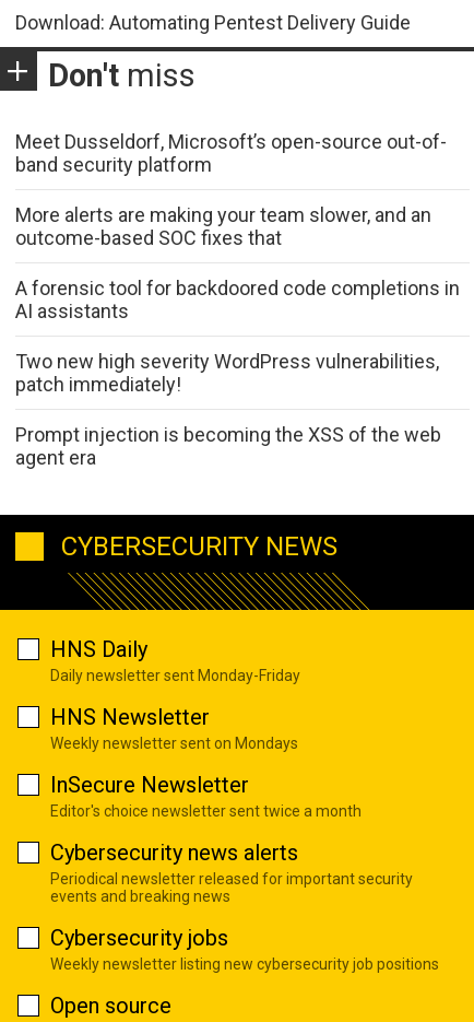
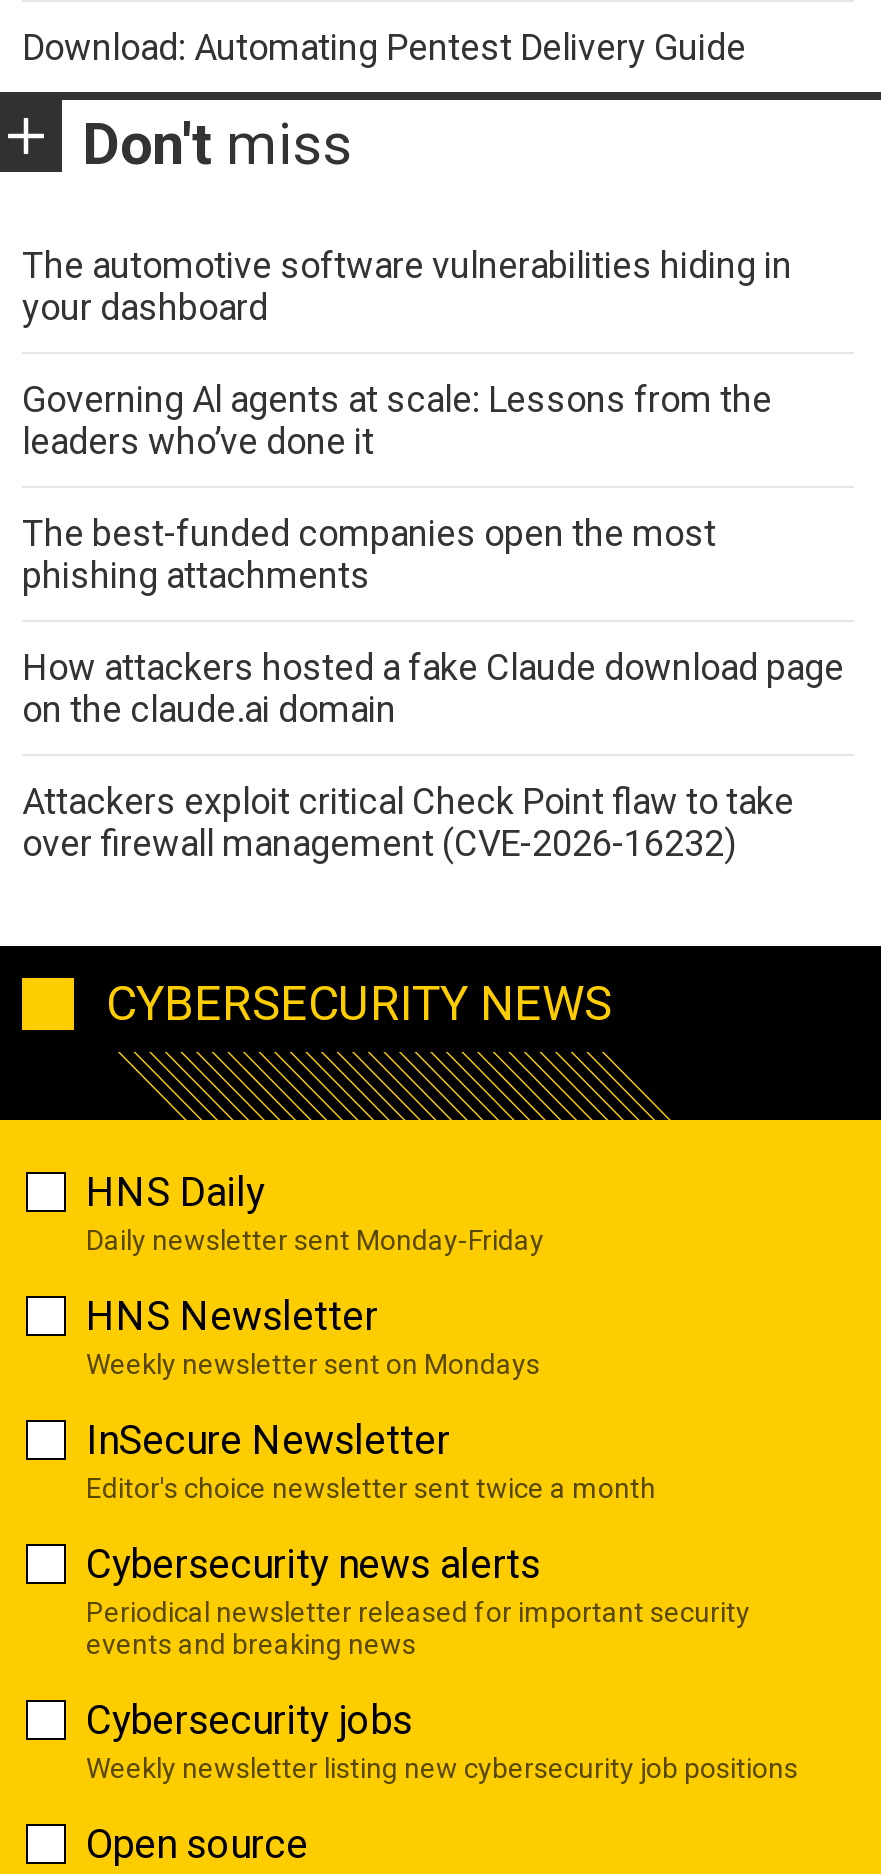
[15,131,447,176] Meet Dusseldorf, Microsoft’s open-source out-of- | band security platform -> [22,243,792,327] The automotive software vulnerabilities hiding in | your dashboard
[15,204,431,250] More alerts are making your team slower, and an | outcome-based SOC fixes that -> [22,377,772,461] Governing Al agents at scale: Lessons from the | leaders who’ve done it
[15,277,460,323] A forensic tool for backdoored code completions in | AI assistants -> [22,511,716,595] The best-funded companies open the most | phishing attachments
[15,350,439,396] Two new high severity WordPress vulnerabilities, | patch immediately! -> [22,645,844,729] How attackers hosted a fake Claude download page | on the claude.ai domain
[15,423,441,469] Prompt injection is becoming the XSS of the web | agent era -> [22,779,794,863] Attackers exploit critical Check Point flaw to take | over firewall management (CVE-2026-16232)

